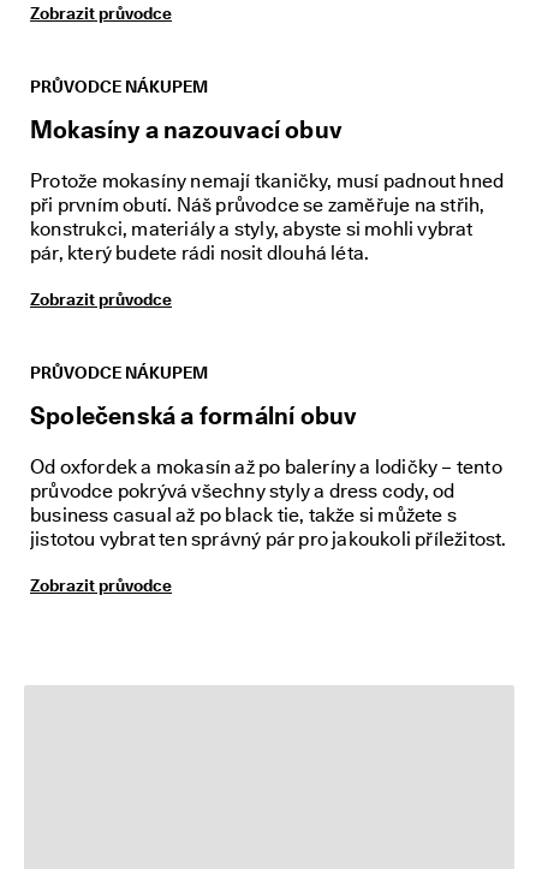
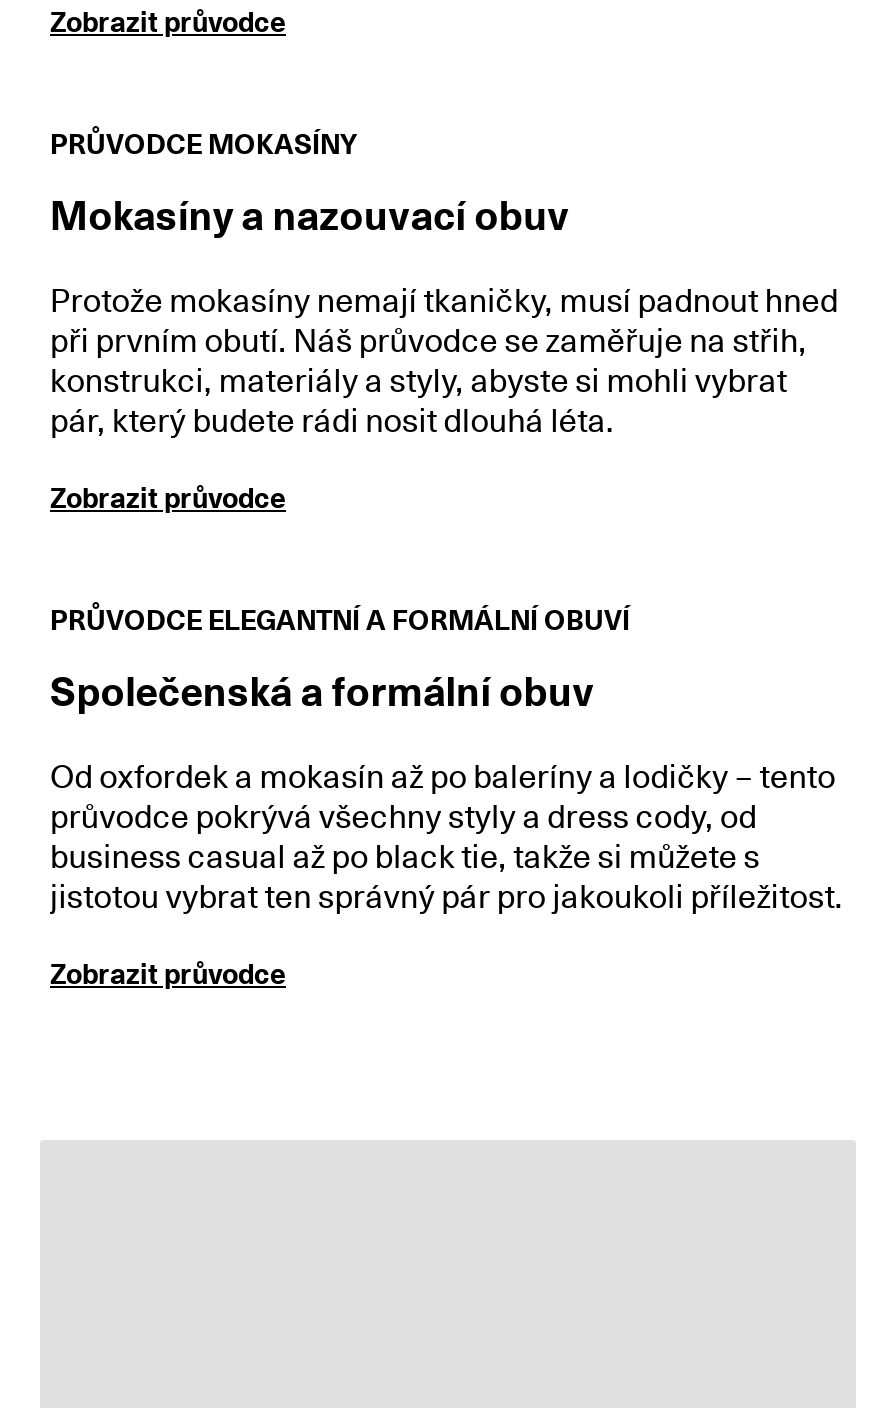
[30,77,208,96] PRŮVODCE NÁKUPEM -> [50,128,358,160] PRŮVODCE MOKASÍNY
[30,363,208,382] PRŮVODCE NÁKUPEM -> [50,604,630,636] PRŮVODCE ELEGANTNÍ A FORMÁLNÍ OBUVÍ

